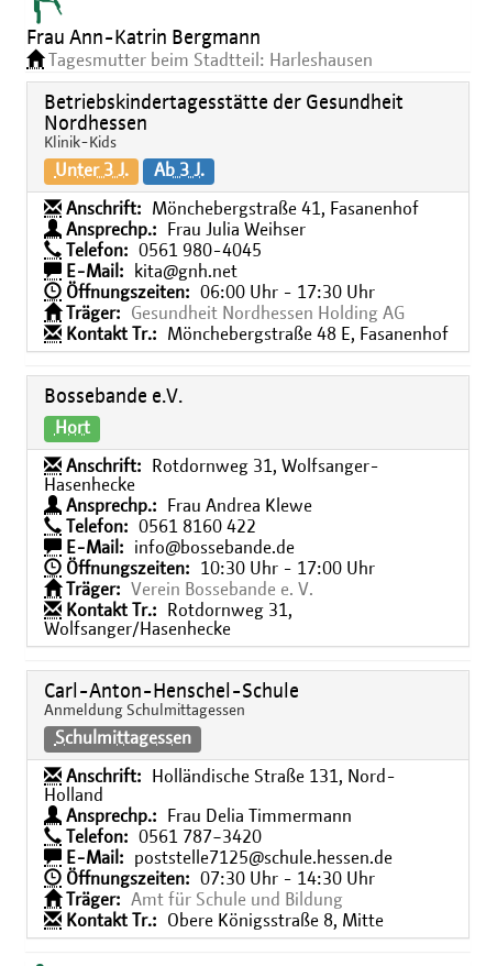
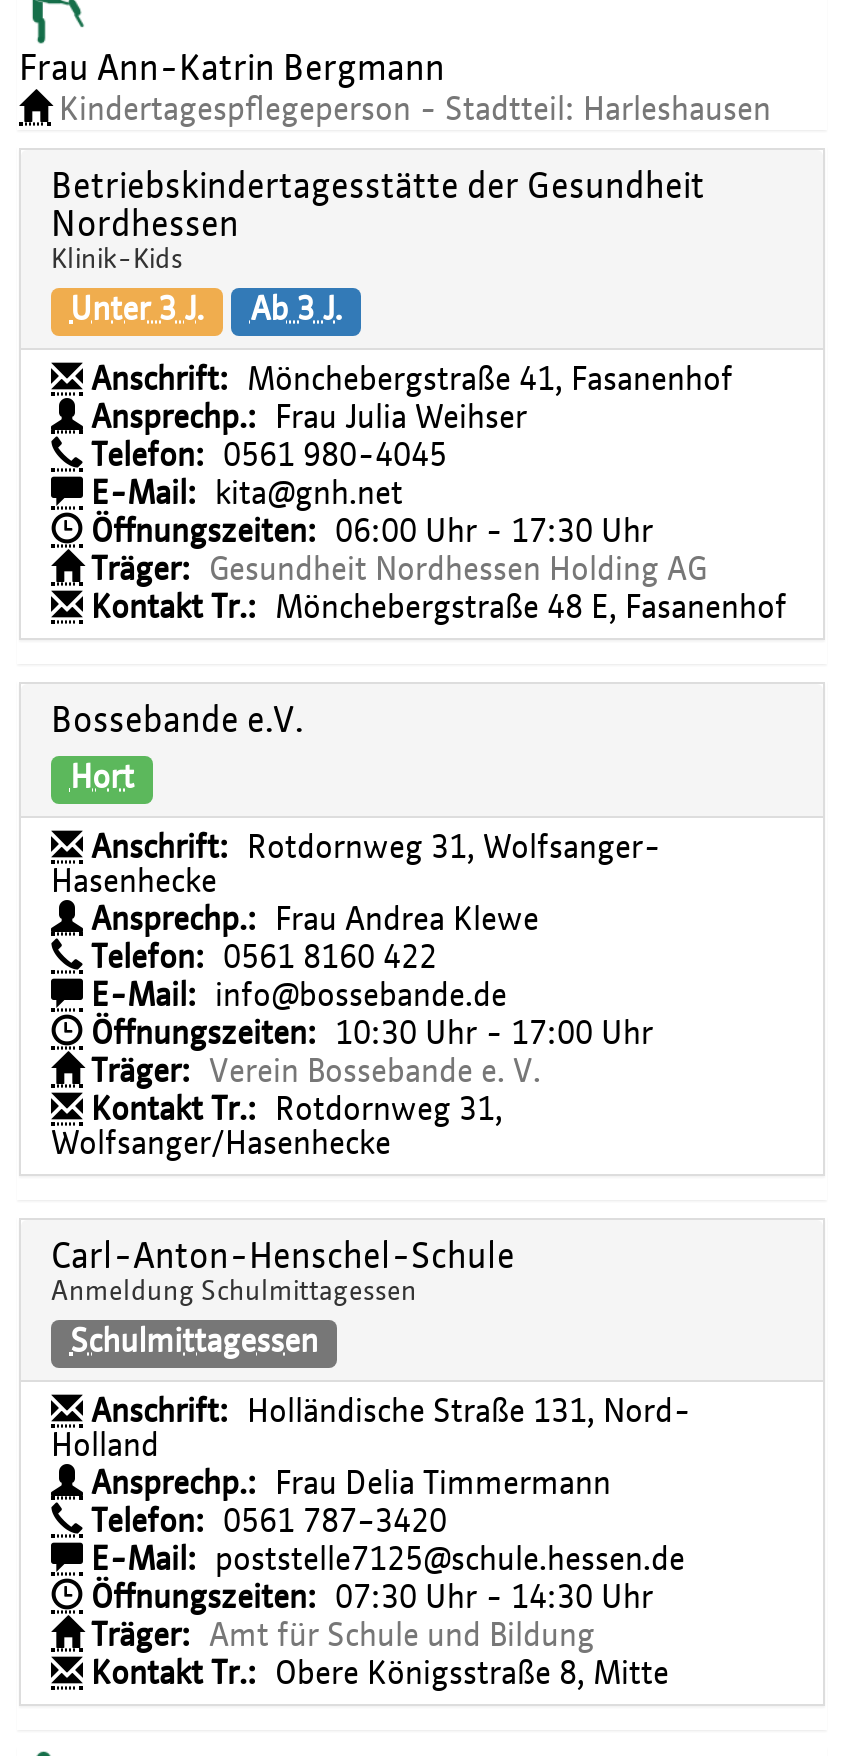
[48,52,373,70] Tagesmutter beim Stadtteil: Harleshausen -> [59,95,771,127] Kindertagespflegeperson - Stadtteil: Harleshausen

